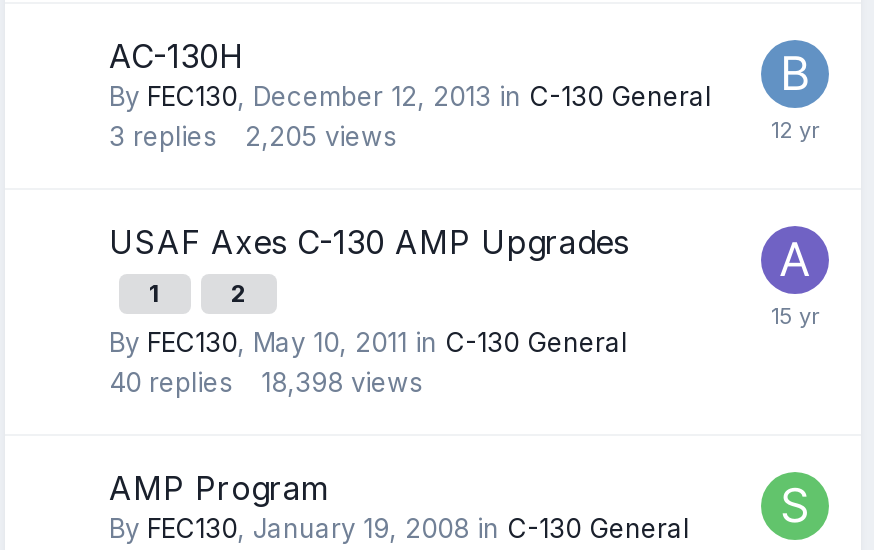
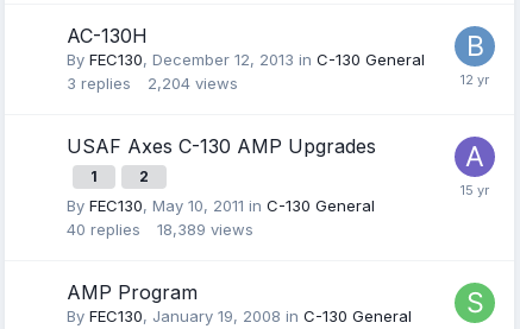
[109,120,397,152] 3 replies 2,205 views -> [67,74,238,93] 3 replies 2,204 views
[109,366,423,398] 40 replies 18,398 views -> [67,220,253,239] 40 replies 18,389 views

